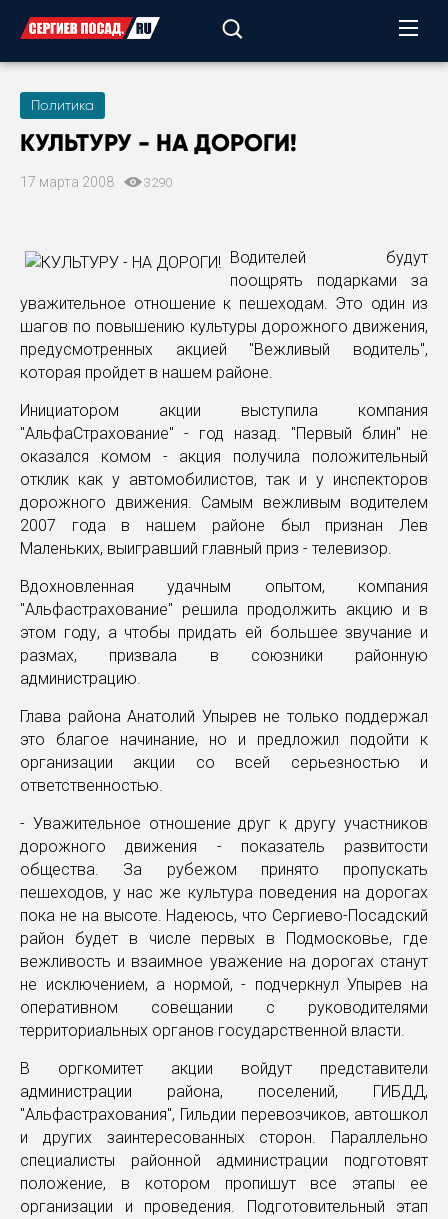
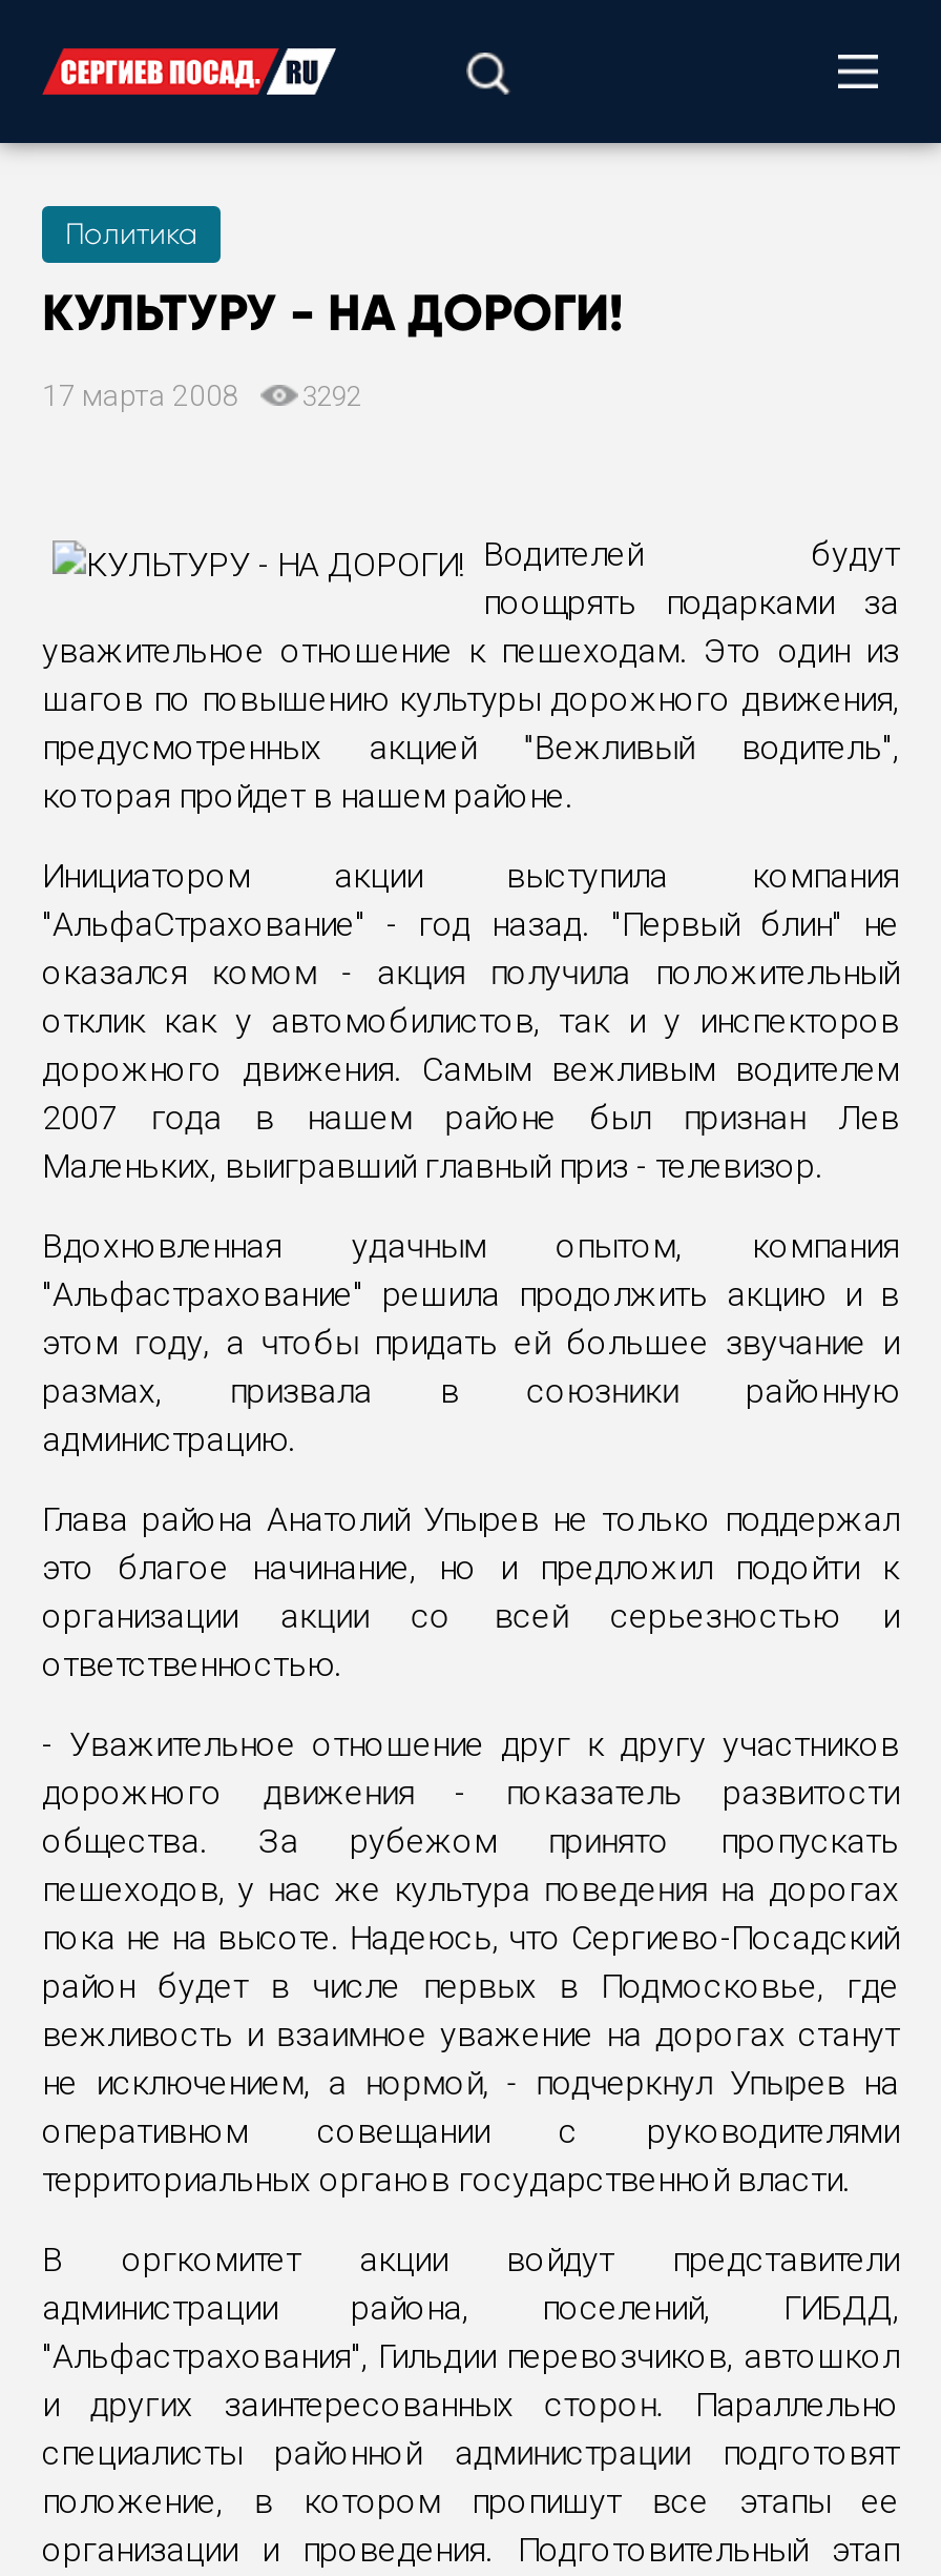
[20,174,172,190] 17 марта 2008 3290 -> [42,379,361,412] 17 марта 2008 3292

